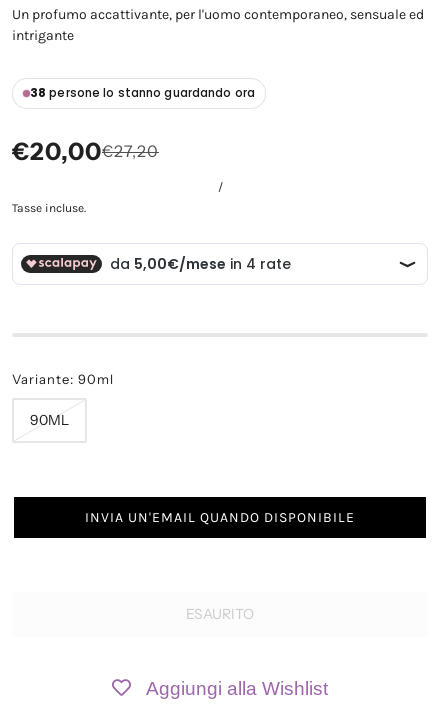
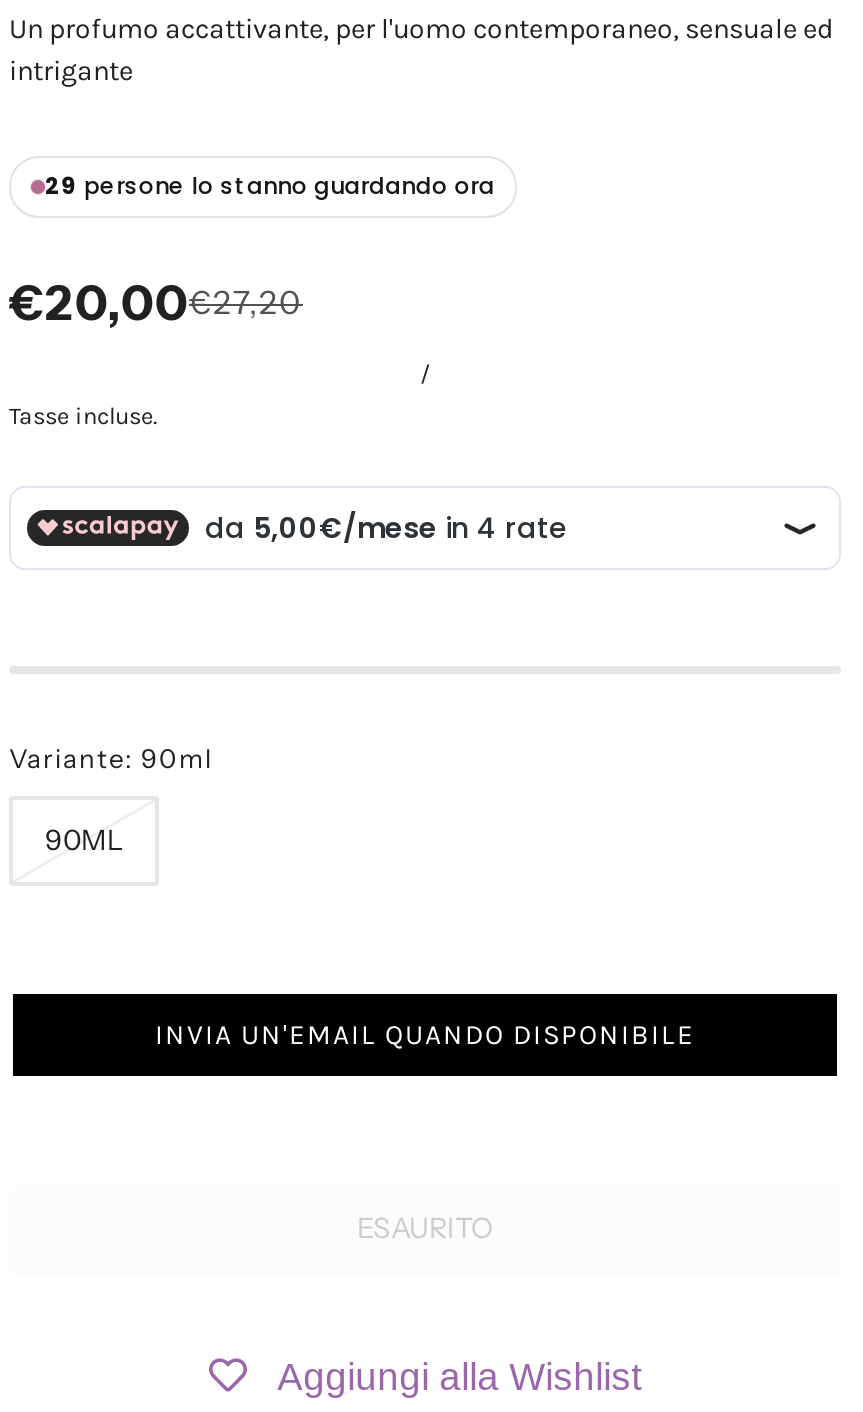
[30,85,255,101] 38 persone lo stanno guardando ora -> [45,170,495,202] 29 persone lo stanno guardando ora

